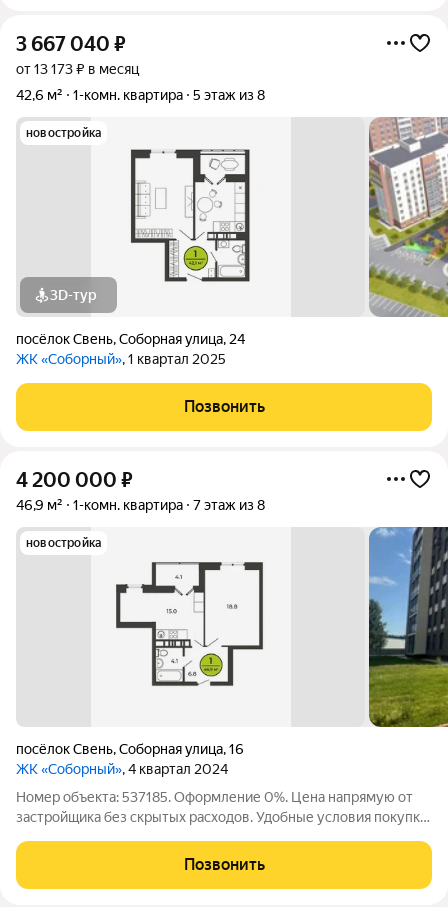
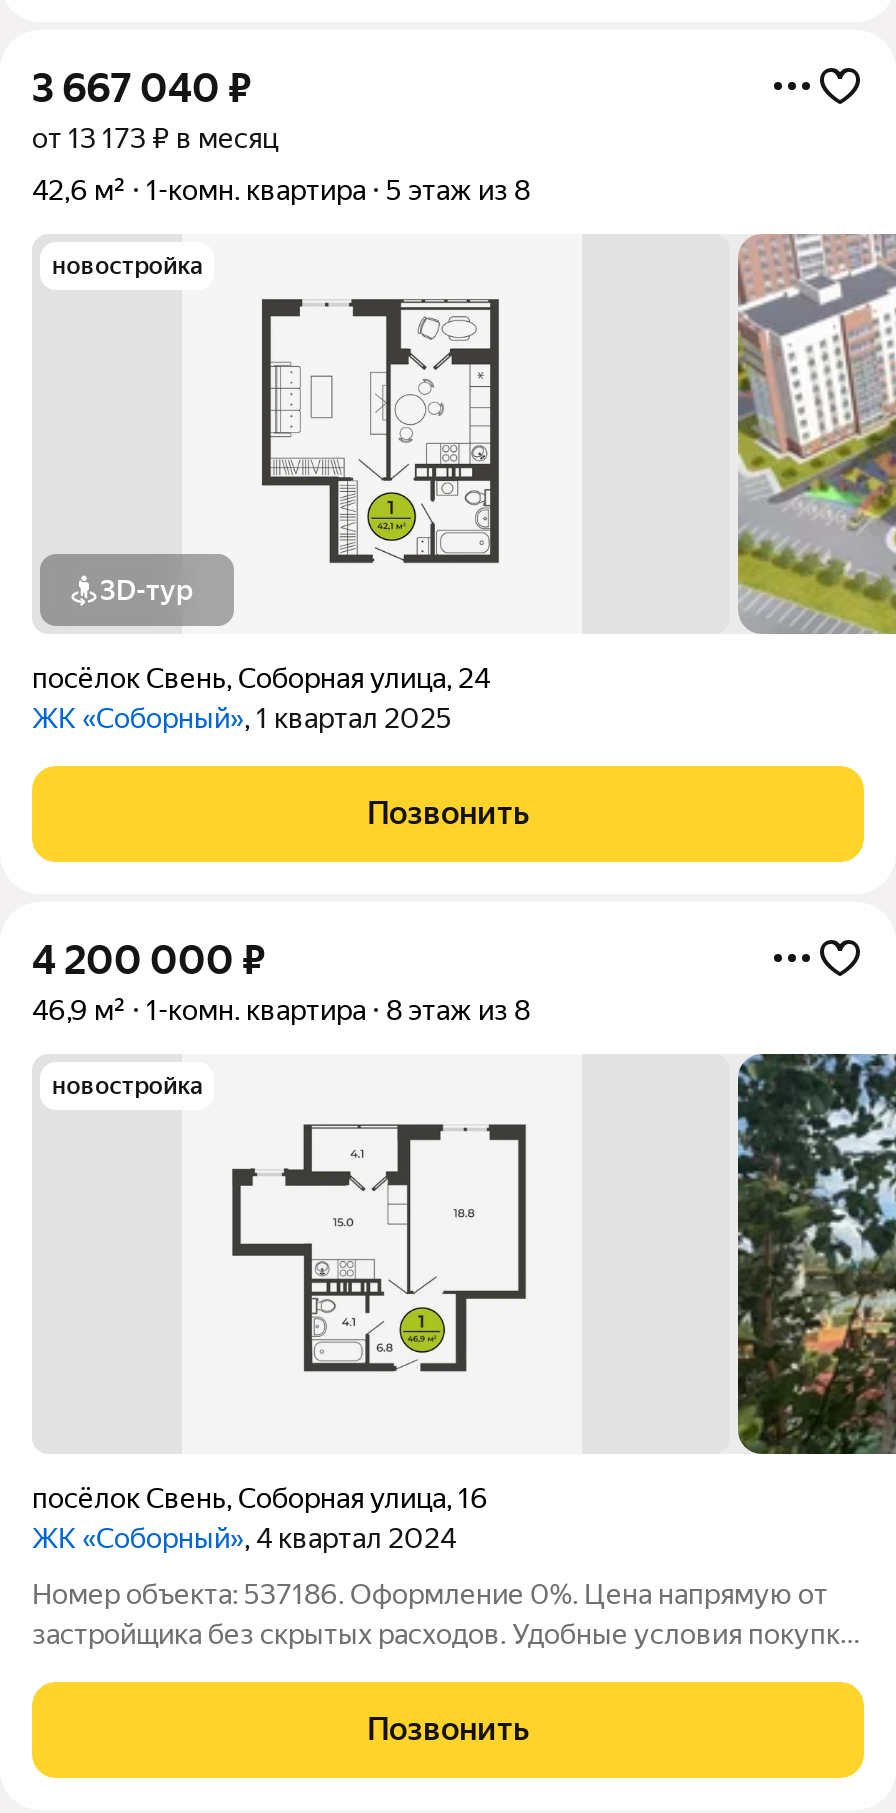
[16,497,265,513] 46,9 м² 1-комн. квартира 7 этаж из 8 -> [32,993,530,1025] 46,9 м² 1-комн. квартира 8 этаж из 8
[368,526,445,728] [image] -> [736,1052,890,1456] [image]
[16,789,413,805] Номер объекта: 537185. Оформление 0%. Цена напрямую от -> [32,1577,828,1609] Номер объекта: 537186. Оформление 0%. Цена напрямую от

